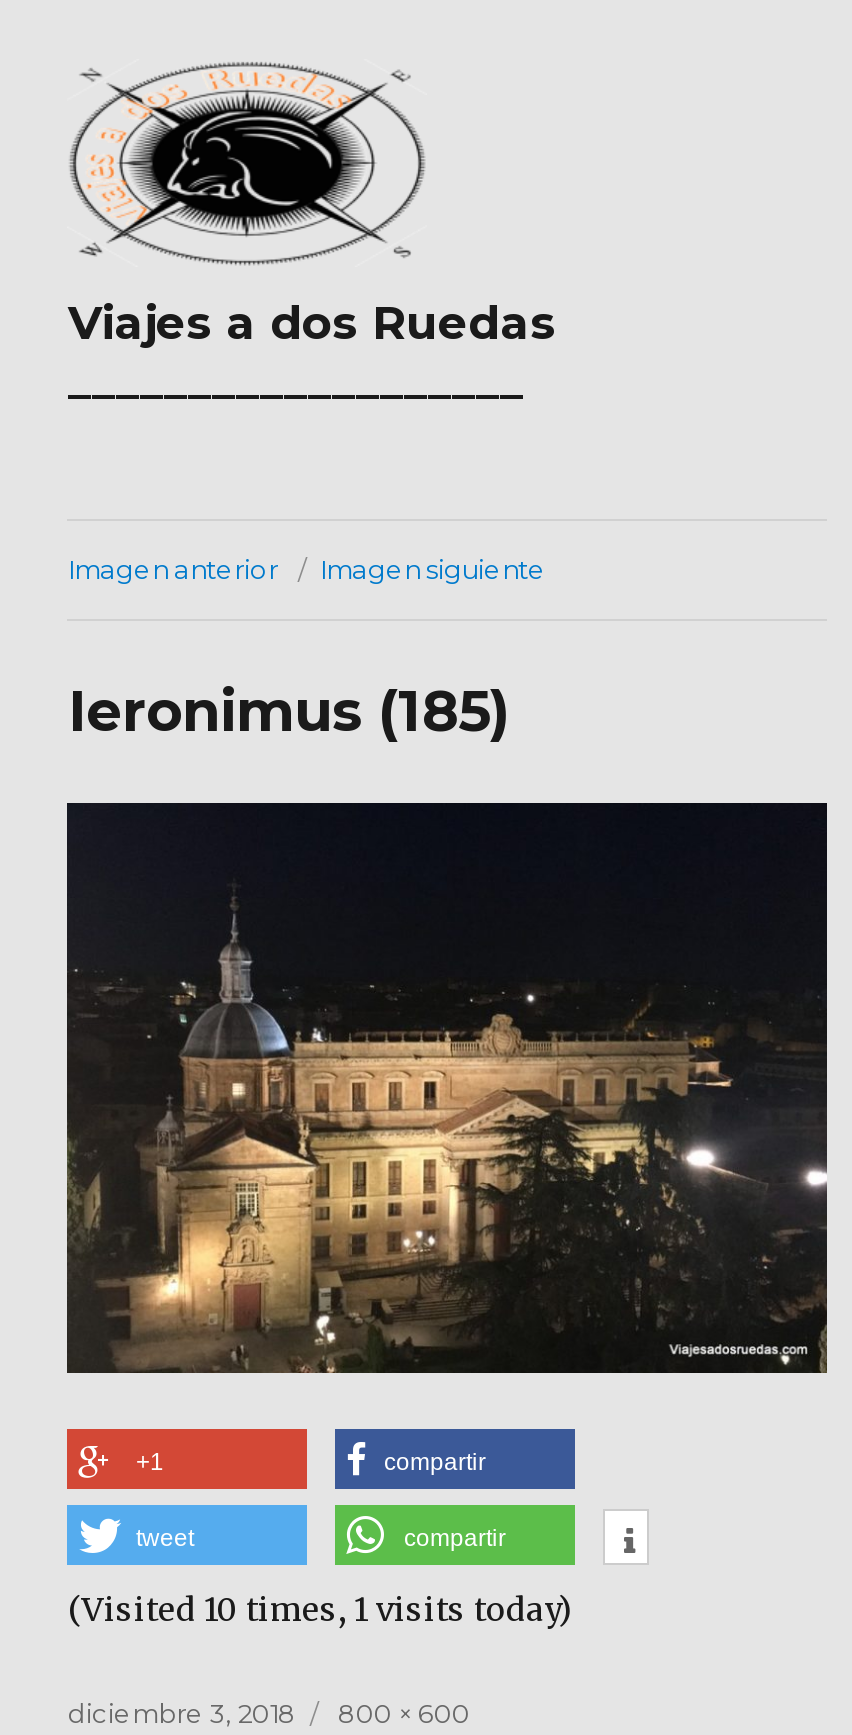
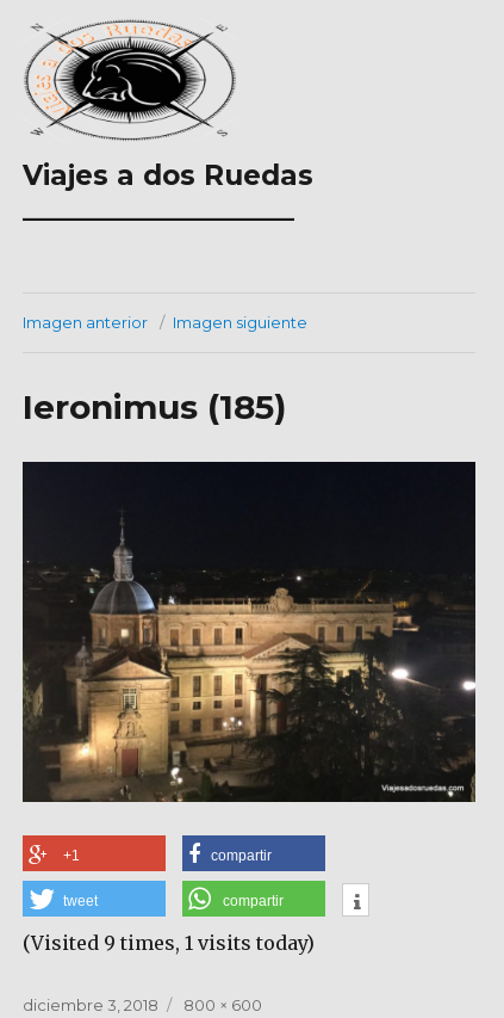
[68,1588,572,1628] (Visited 10 times, 1 visits today) -> [23,930,315,954] (Visited 9 times, 1 visits today)

